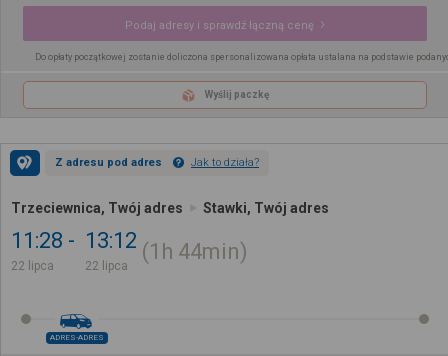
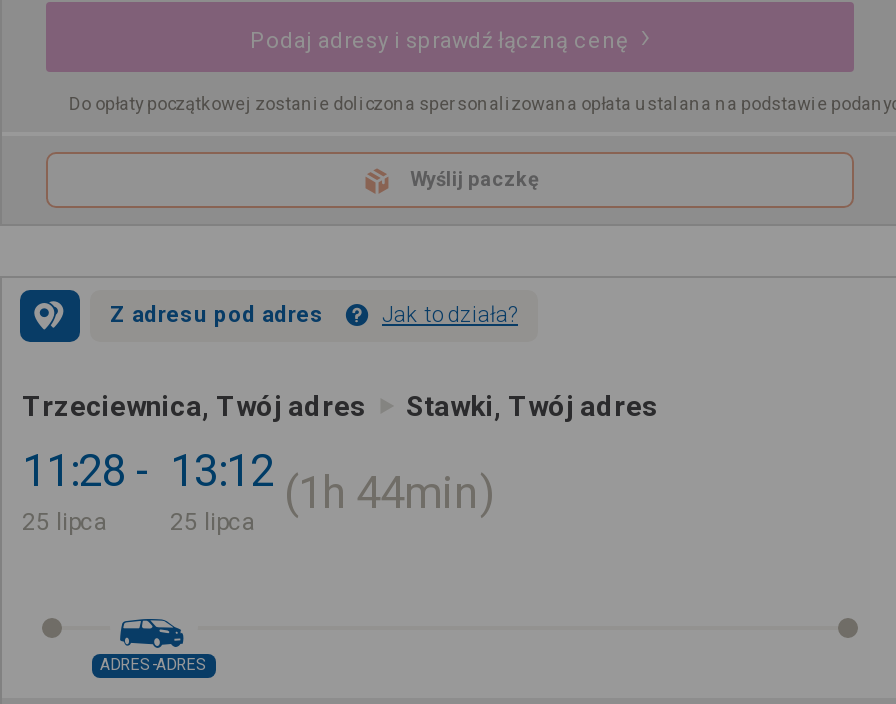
[11,259,54,273] 22 lipca -> [22,507,108,535] 25 lipca
[85,259,128,273] 22 lipca -> [170,507,256,535] 25 lipca

